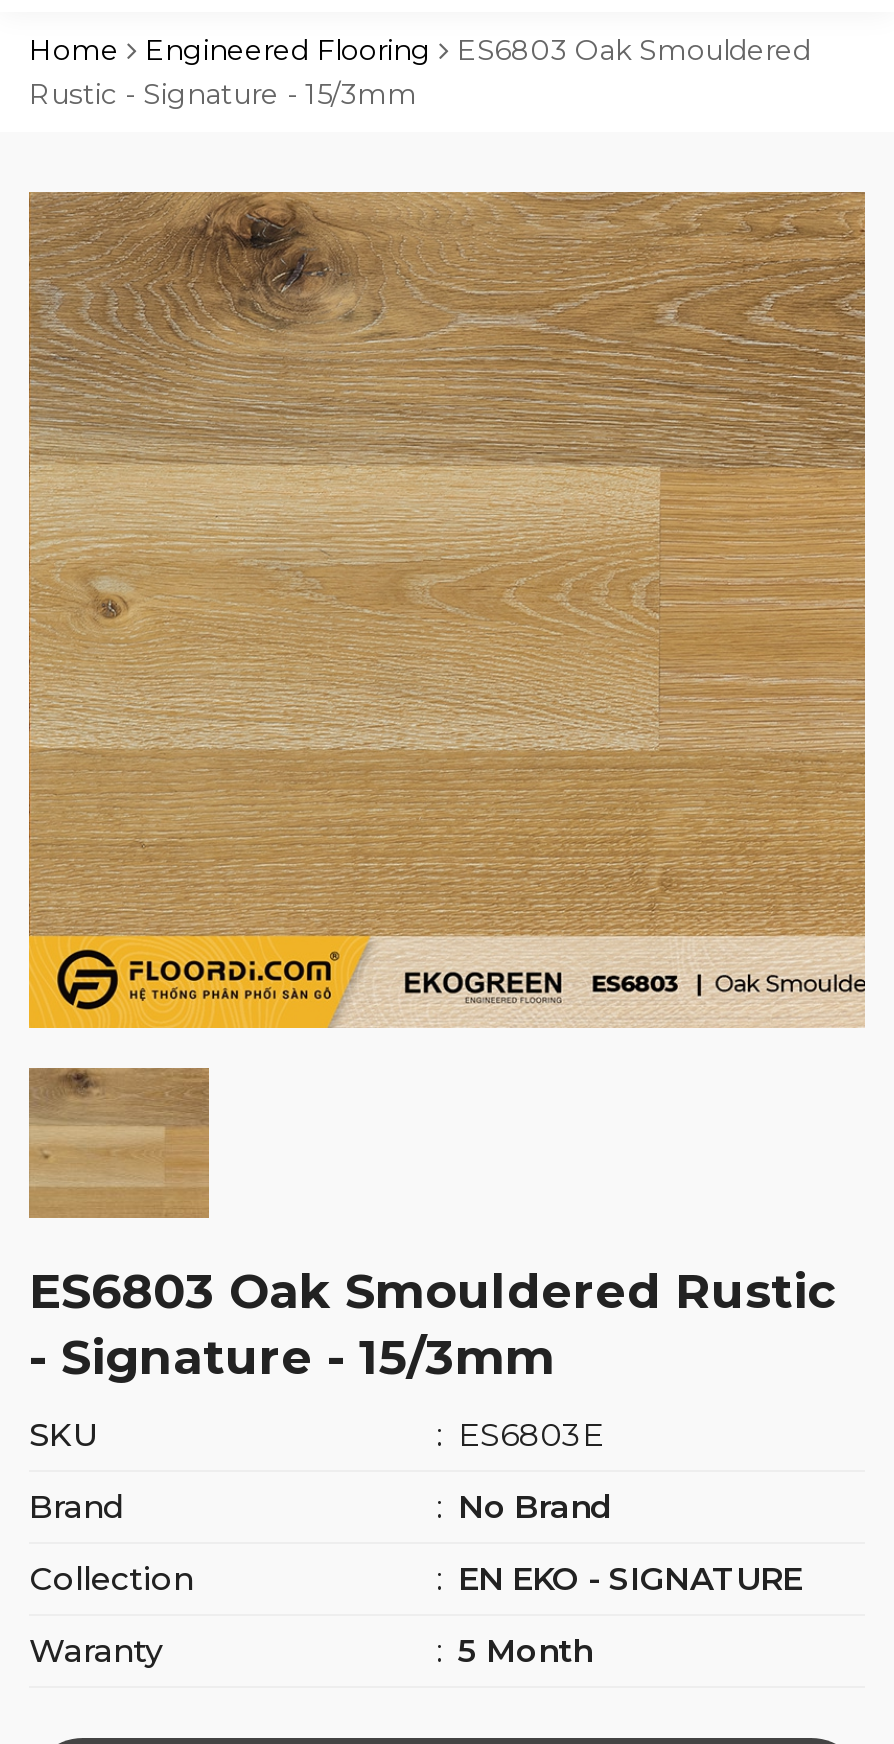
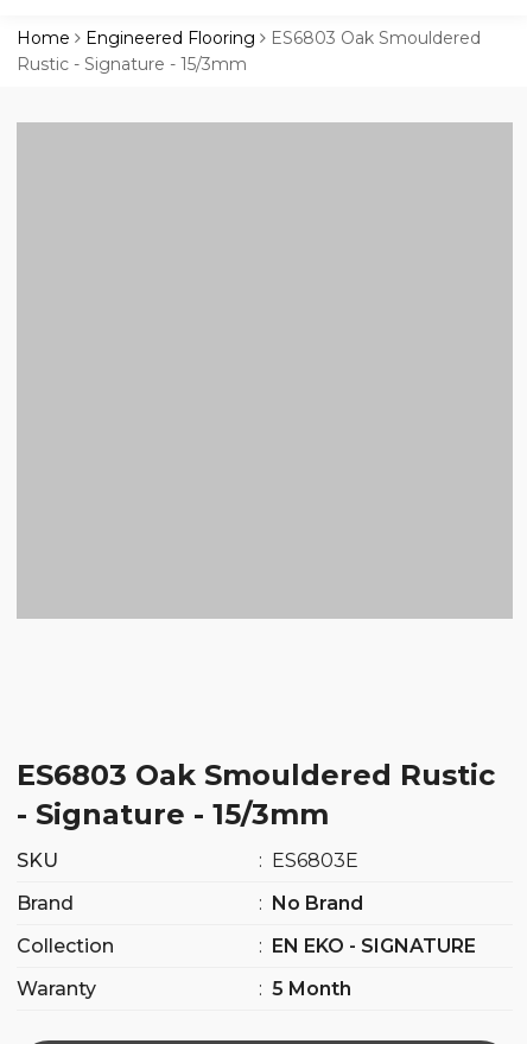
[27,192,865,1030] [image] -> none
[27,1066,211,1220] [image] -> none

